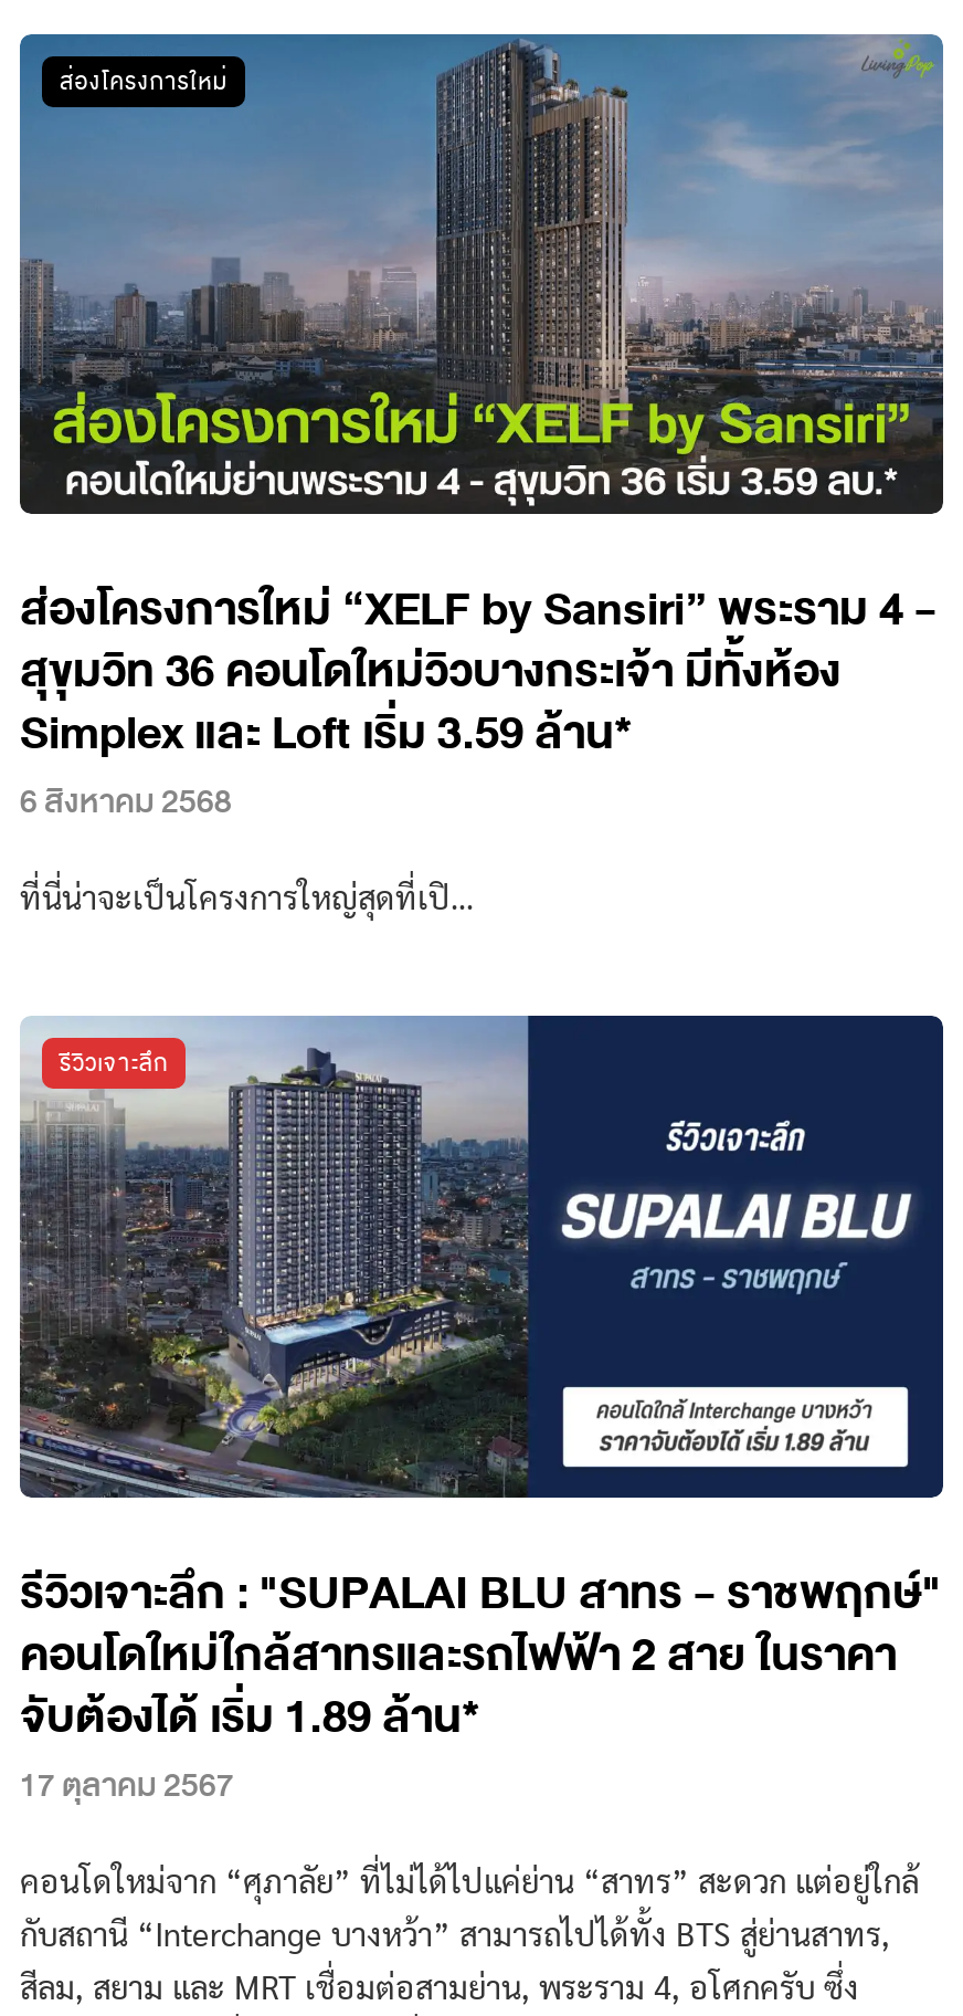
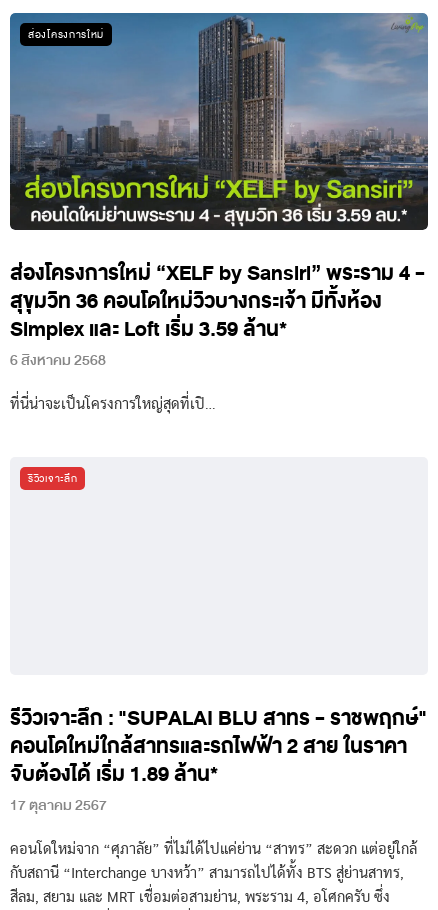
[18,1014,945,1500] [image] -> none

